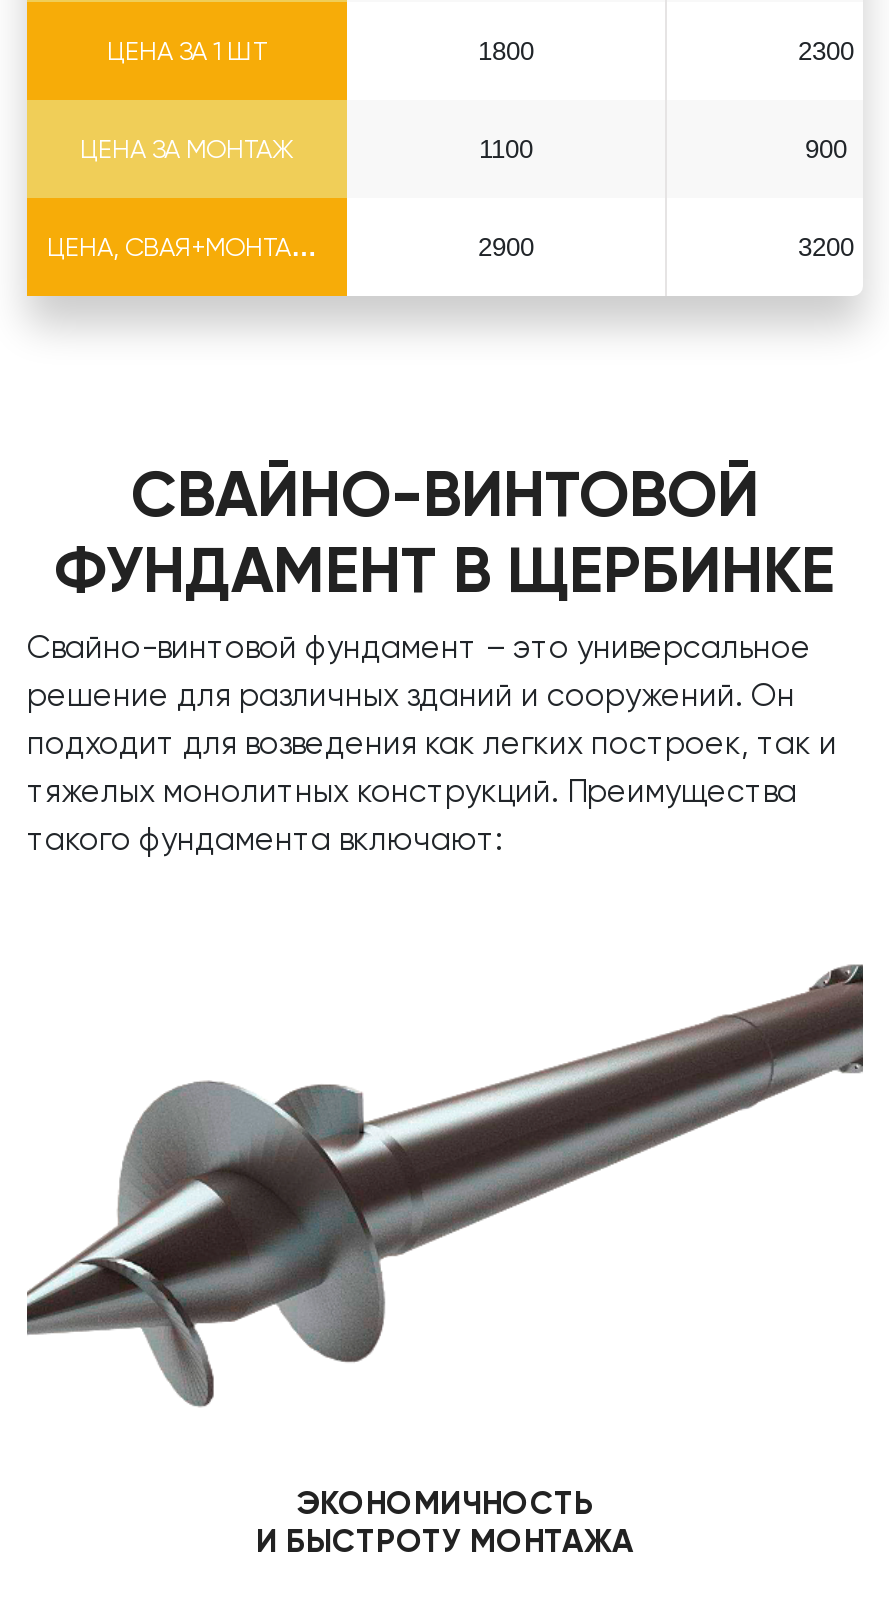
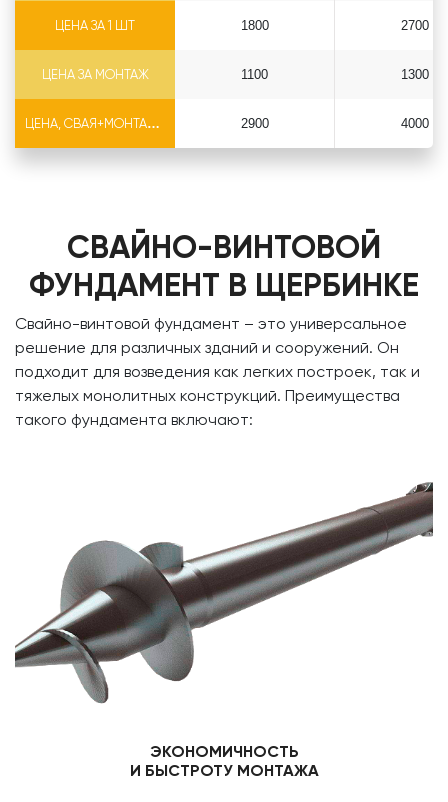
[798,36,854,66] 2300 -> [400,18,428,33] 2700
[805,134,847,164] 900 -> [400,67,428,82] 1300
[798,232,854,262] 3200 -> [400,116,428,131] 4000

